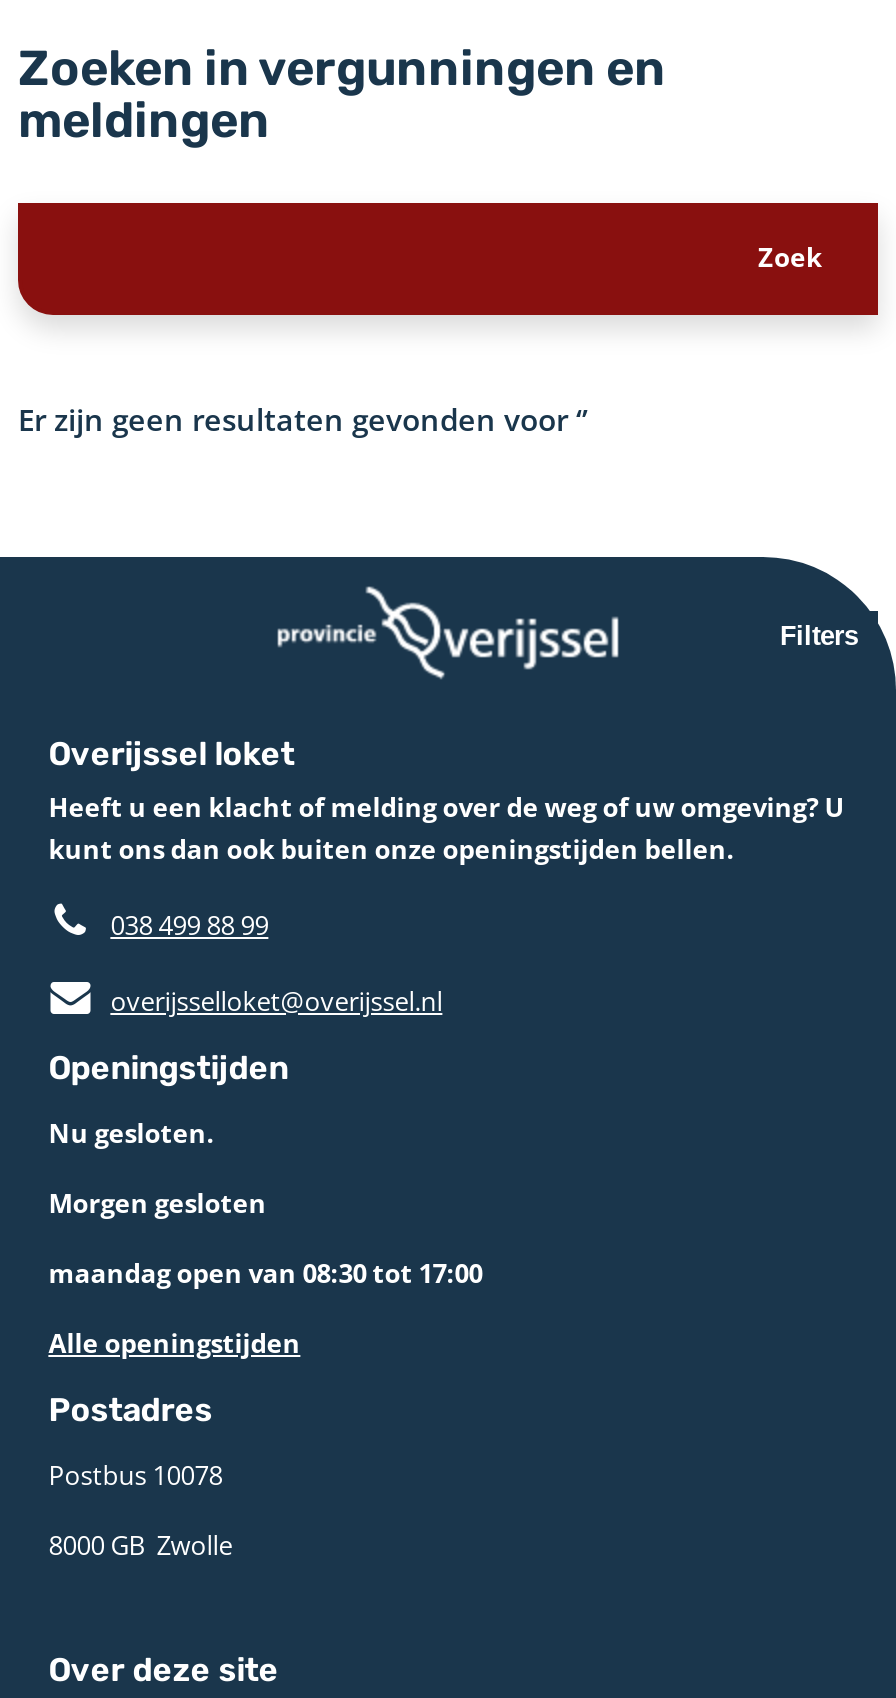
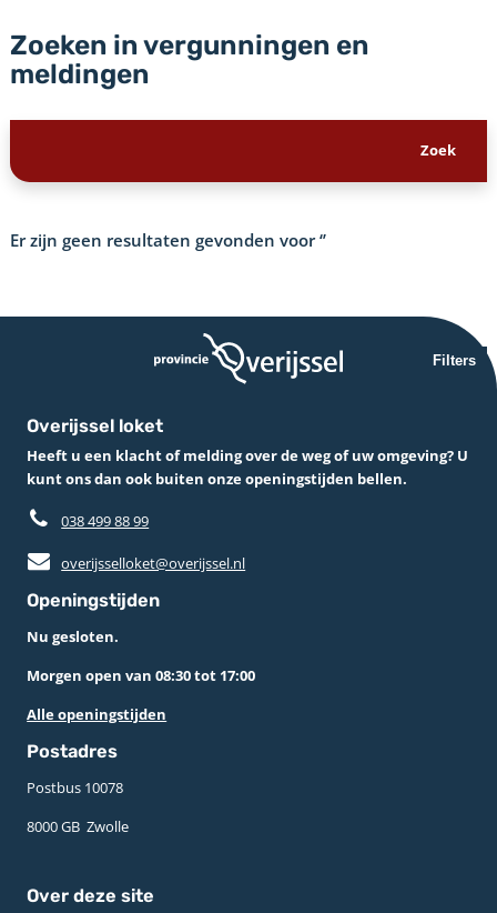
[48,1185,482,1291] Morgen gesloten | maandag open van 08:30 tot 17:00 -> [27,665,255,685] Morgen open van 08:30 tot 17:00

